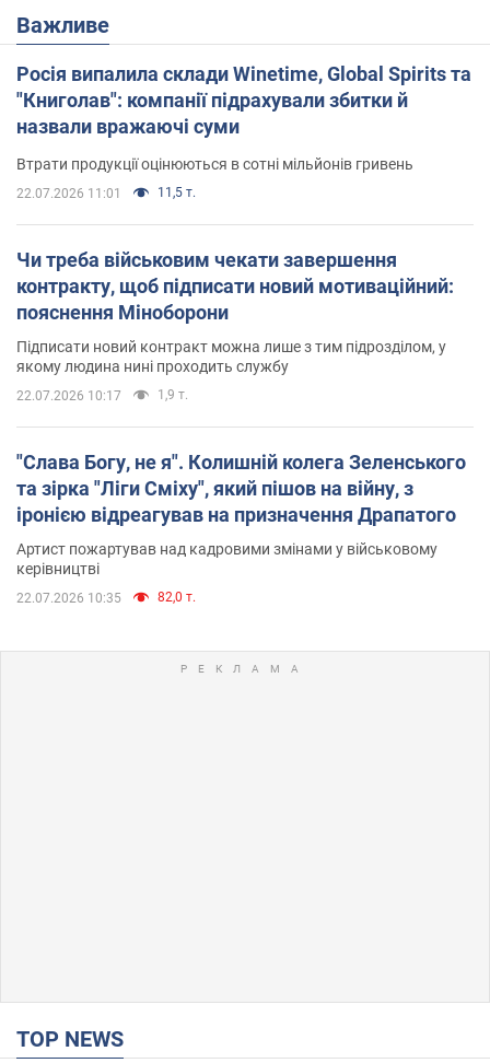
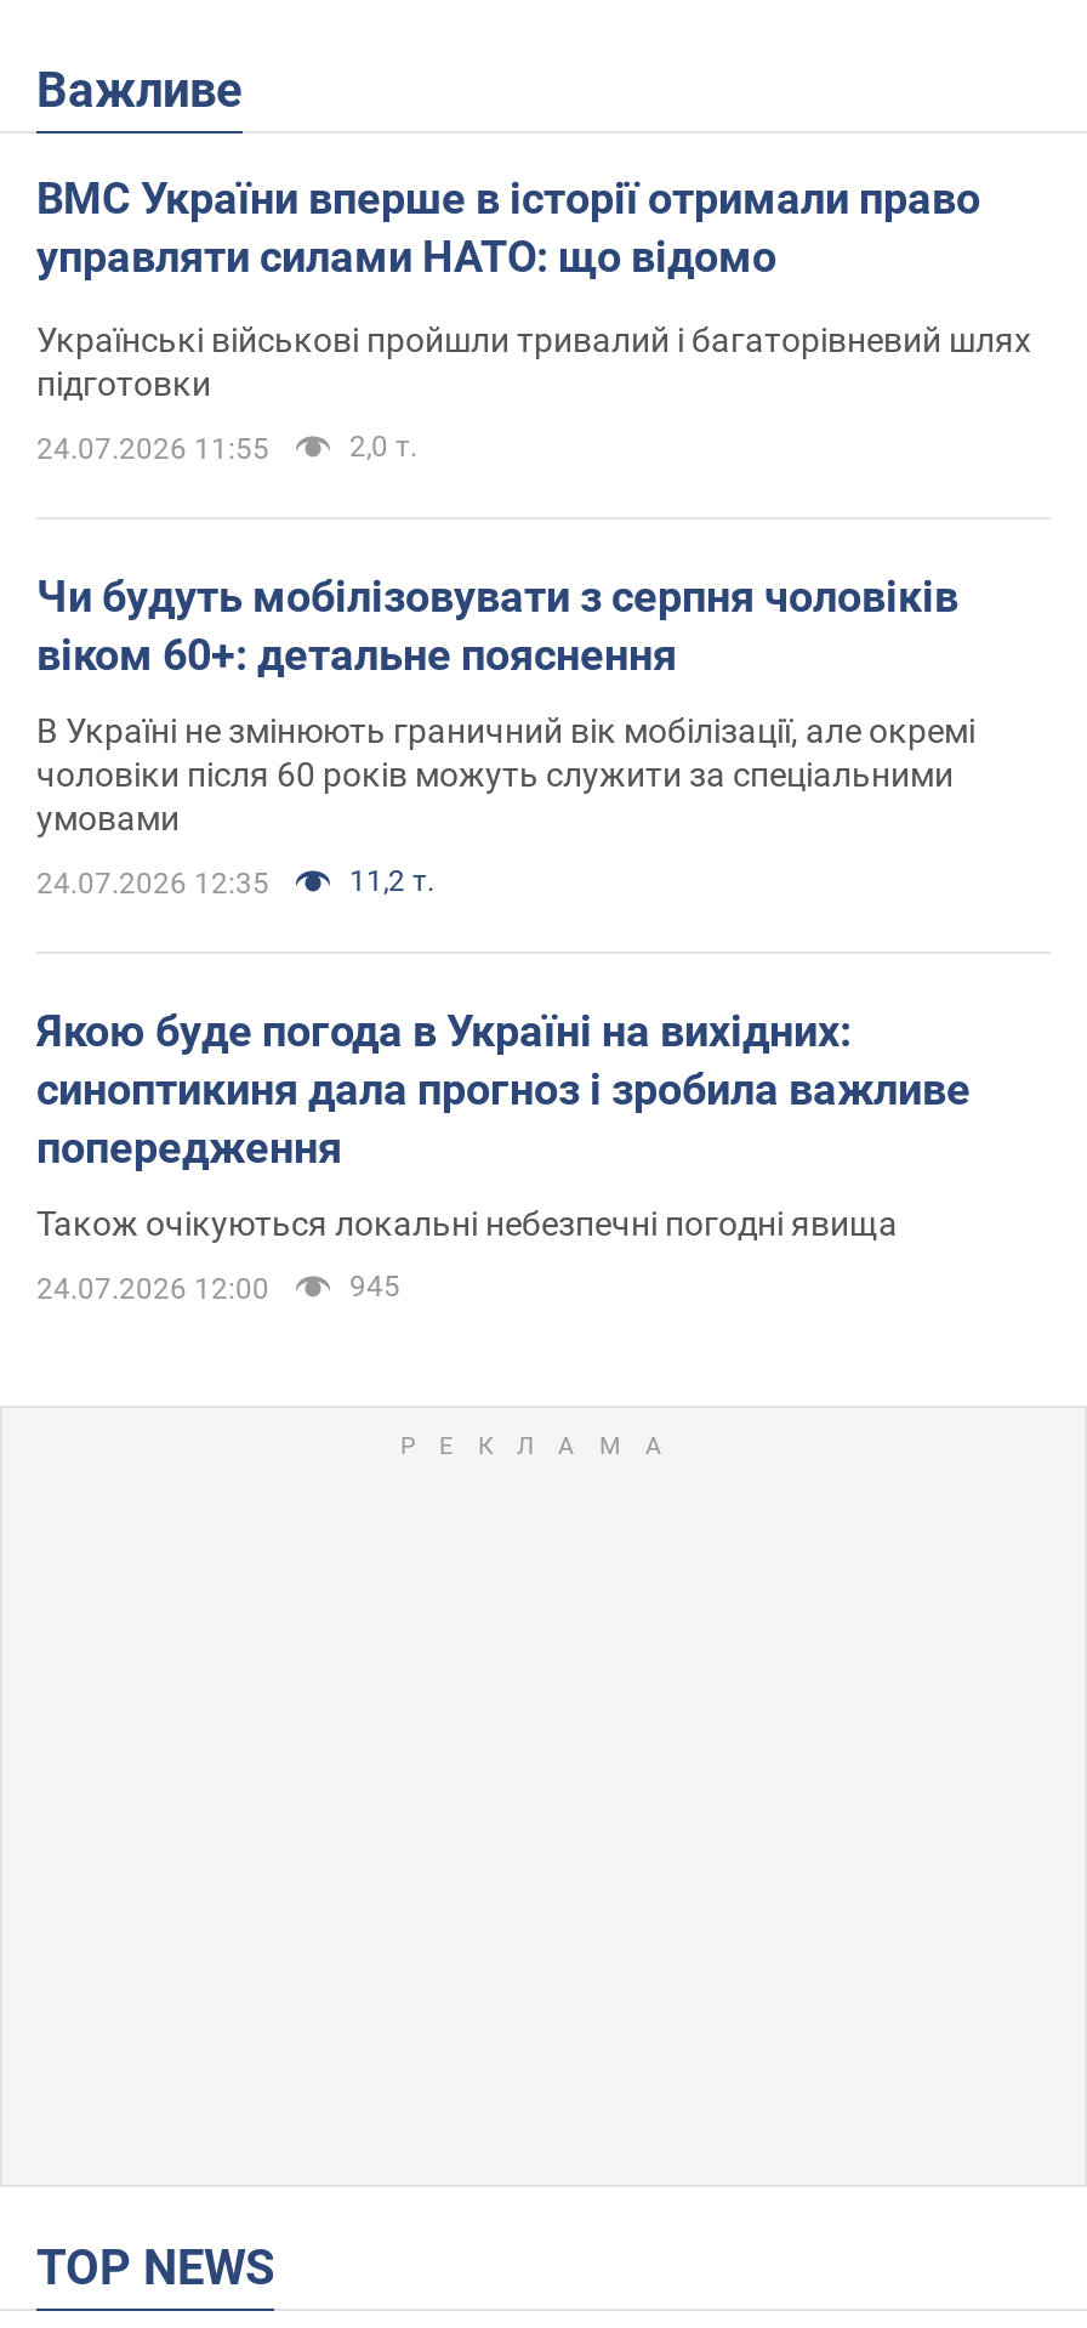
[16,62,471,137] Росія випалила склади Winetime, Global Spirits та | "Книголав": компанії підрахували збитки й | назвали вражаючі суми -> [36,172,980,281] ВМС України вперше в історії отримали право | управляти силами НАТО: що відомо
[16,155,413,172] Втрати продукції оцінюються в сотні мільйонів гривень -> [36,320,1031,402] Українські військові пройшли тривалий і багаторівневий шлях | підготовки
[16,184,196,201] 22.07.2026 11:01 | 11,5 т. -> [36,429,417,465] 24.07.2026 11:55 | 2,0 т.
[16,248,454,323] Чи треба військовим чекати завершення | контракту, щоб підписати новий мотиваційний: | пояснення Міноборони -> [36,570,958,679] Чи будуть мобілізовувати з серпня чоловіків | віком 60+: детальне пояснення
[16,338,446,375] Підписати новий контракт можна лише з тим підрозділом, у | якому людина нині проходить службу -> [36,711,975,837] В Україні не змінюють граничний вік мобілізації, але окремі | чоловіки після 60 років можуть служити за спеціальними | умовами
[16,387,188,403] 22.07.2026 10:17 | 1,9 т. -> [36,863,434,900] 24.07.2026 12:35 | 11,2 т.
[16,450,466,526] "Слава Богу, не я". Колишній колега Зеленського | та зірка "Ліги Сміху", який пішов на війну, з | іронією відреагував на призначення Драпатого -> [36,1004,971,1172] Якою буде погода в Україні на вихідних: | синоптикиня дала прогноз і зробила важливе | попередження
[16,540,437,577] Артист пожартував над кадровими змінами у військовому | керівництві -> [36,1203,898,1242] Також очікуються локальні небезпечні погодні явища
[16,589,196,606] 22.07.2026 10:35 | 82,0 т. -> [36,1269,400,1305] 24.07.2026 12:00 | 945

